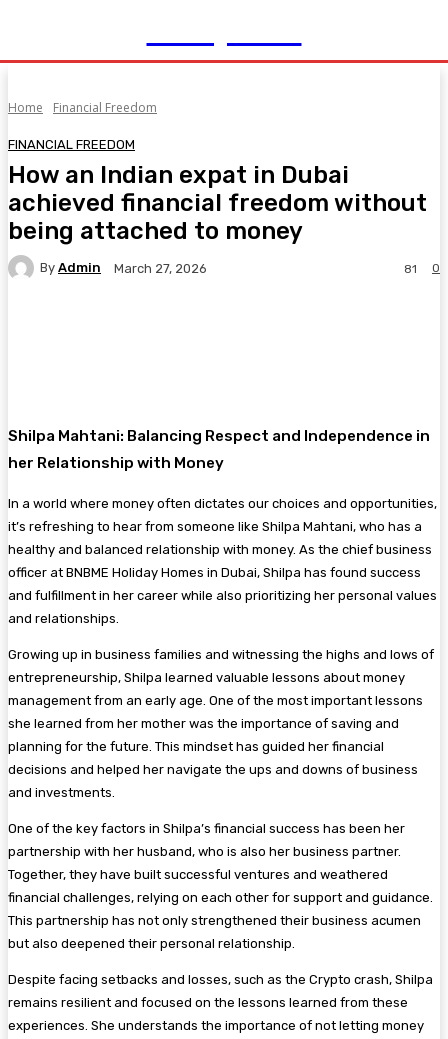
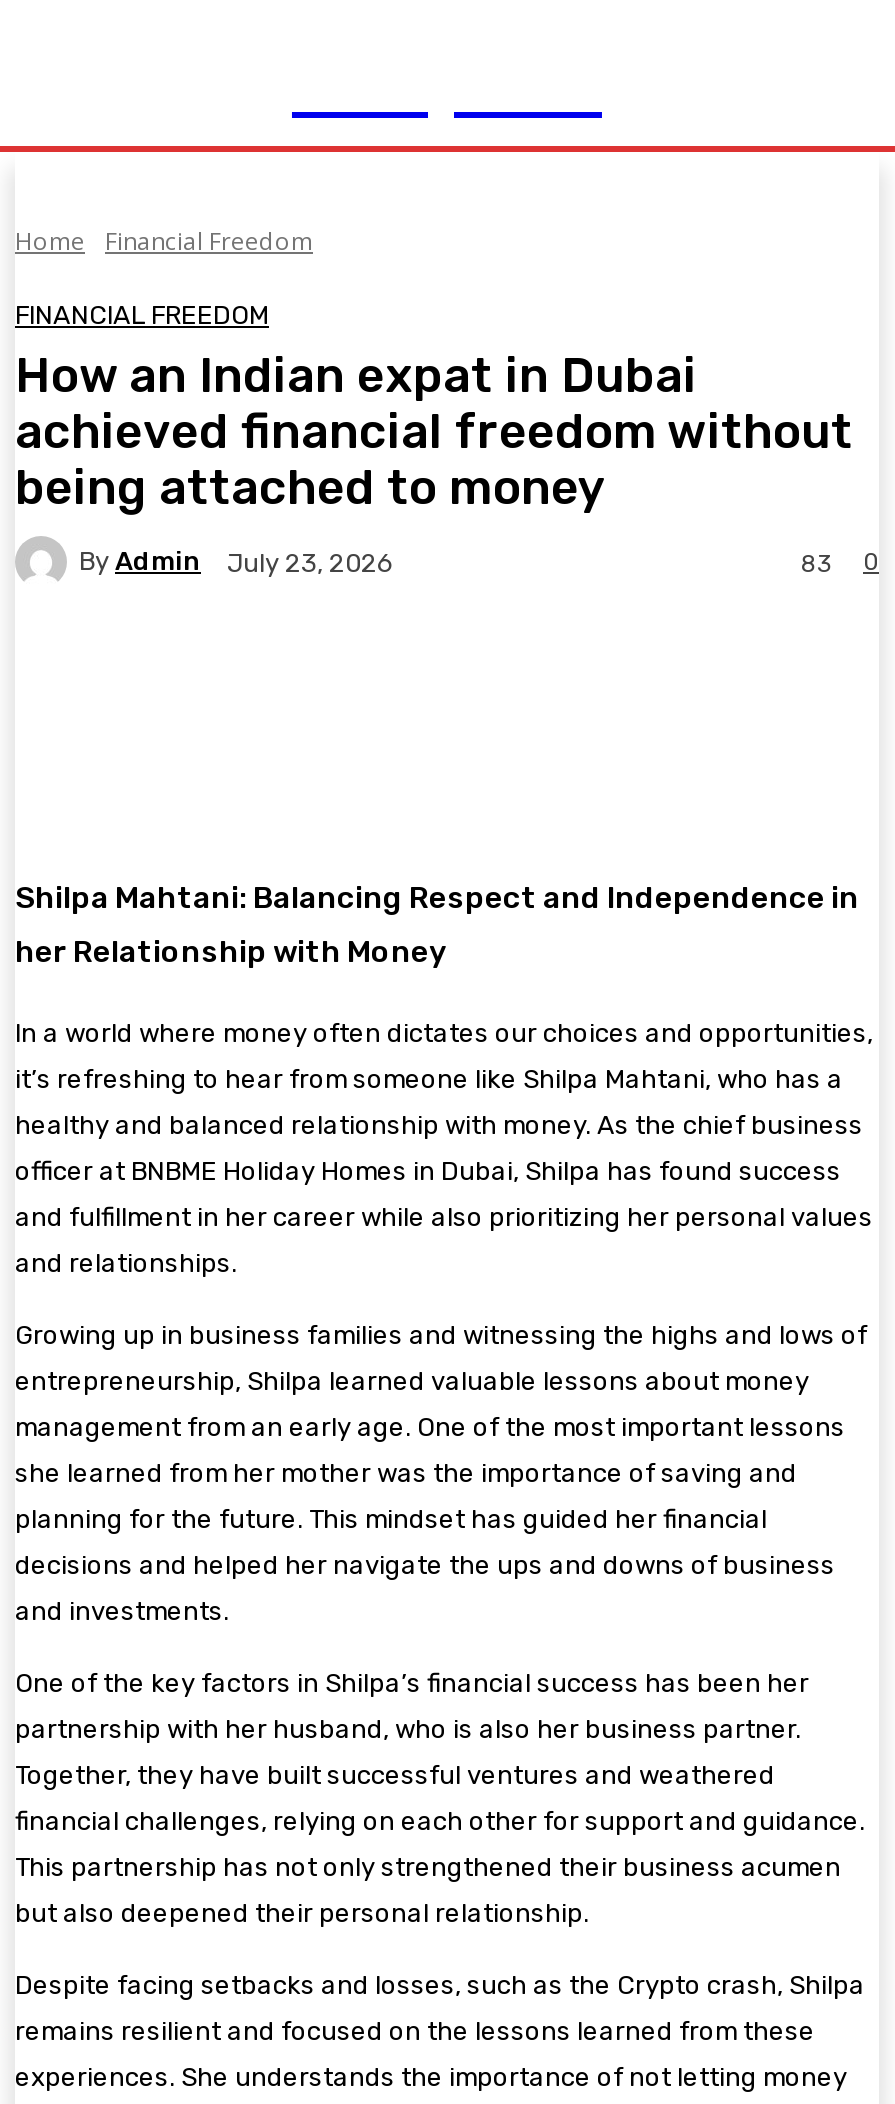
[40,260,207,276] By Admin March 27, 2026 -> [79,546,393,578] By Admin July 23, 2026
[404,261,440,276] 81 0 -> [801,547,879,577] 83 0

